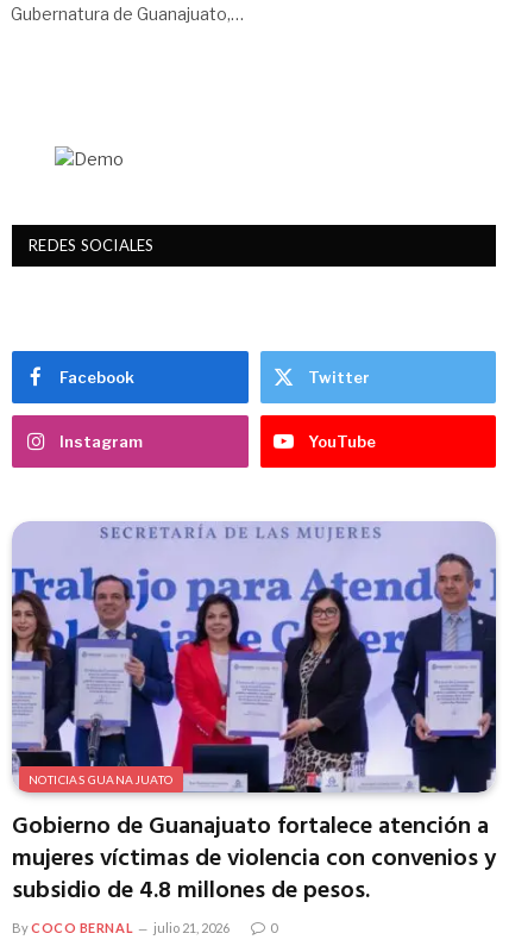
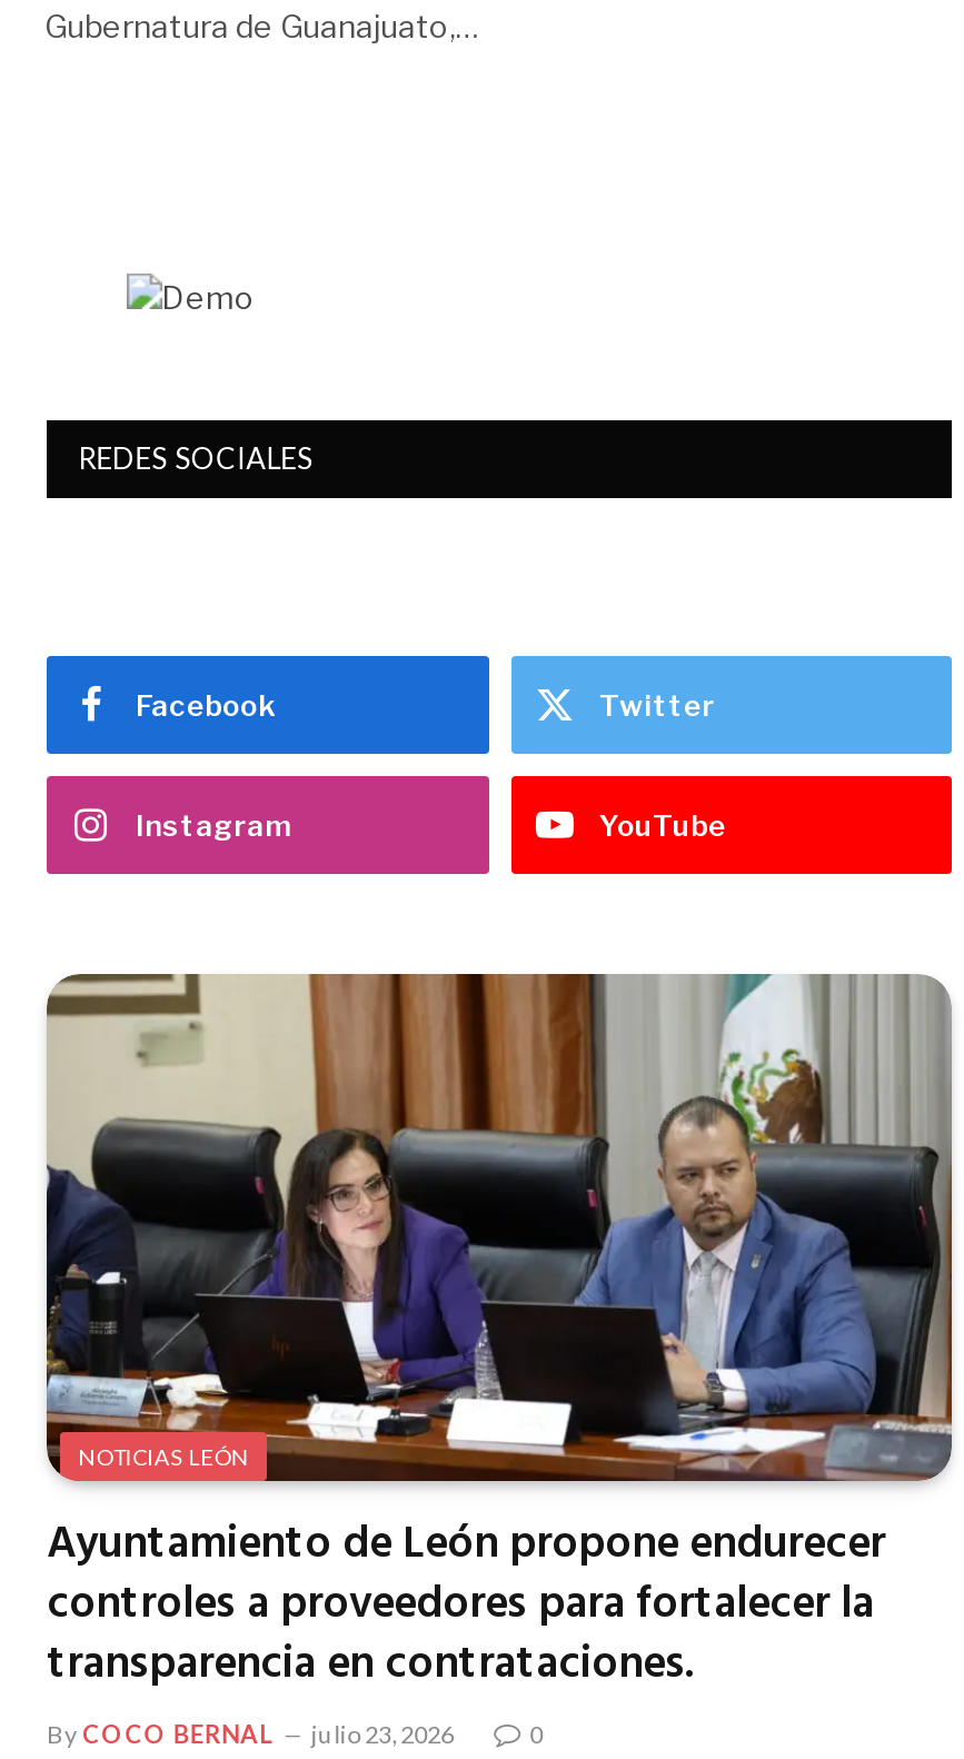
[11,521,496,794] [image] | NOTICIAS GUANAJUATO -> [44,972,954,1483] [image] | NOTICIAS LEÓN
[12,808,496,911] Gobierno de Guanajuato fortalece atención a | mujeres víctimas de violencia con convenios y | subsidio de 4.8 millones de pesos. -> [47,1511,885,1702] Ayuntamiento de León propone endurecer | controles a proveedores para fortalecer la | transparencia en contrataciones.
[12,920,230,936] By COCO BERNAL julio 21, 2026 -> [47,1720,454,1749] By COCO BERNAL julio 23, 2026

